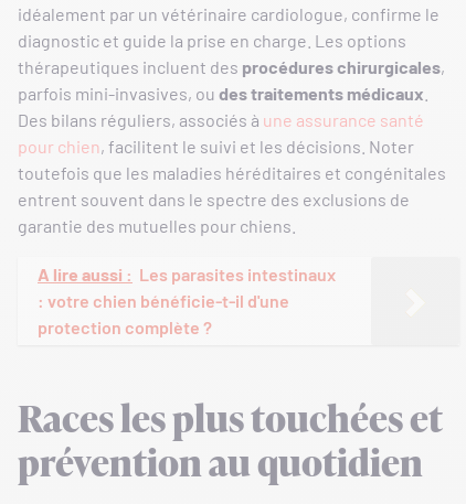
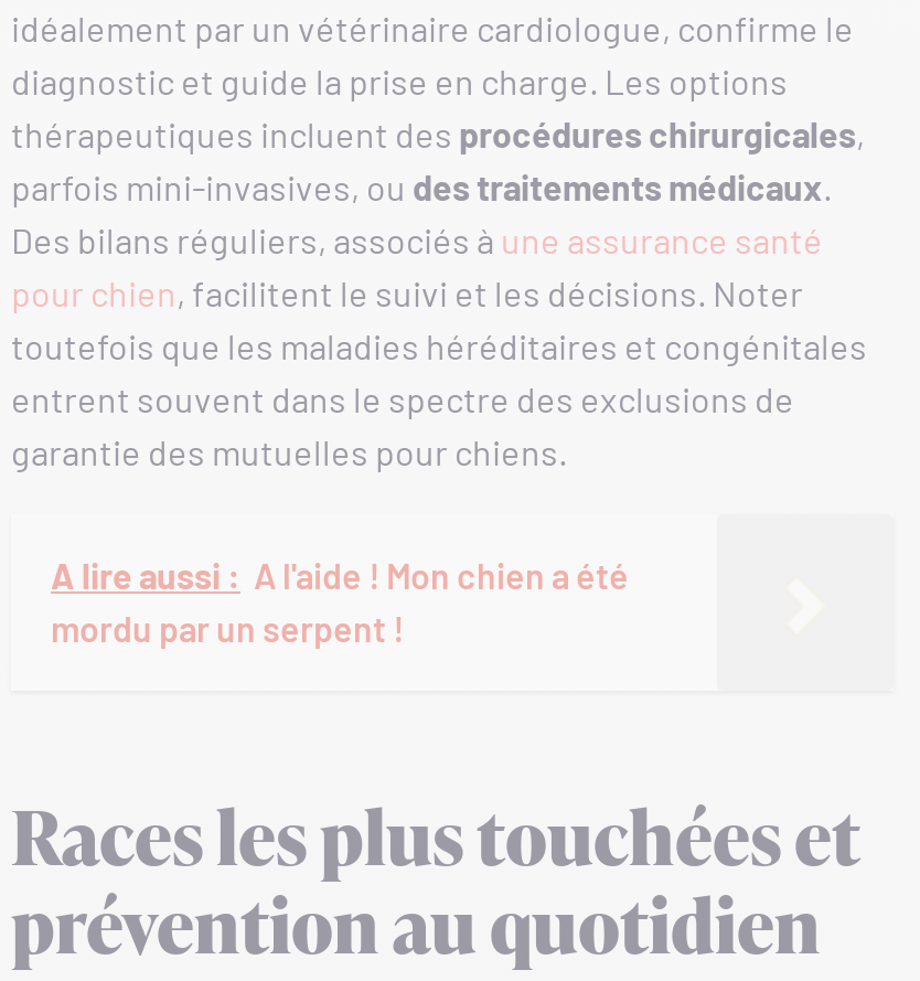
[38,263,336,337] A lire aussi : Les parasites intestinaux | : votre chien bénéficie-t-il d'une | protection complète ? -> [51,554,629,649] A lire aussi : A l'aide ! Mon chien a été | mordu par un serpent !

